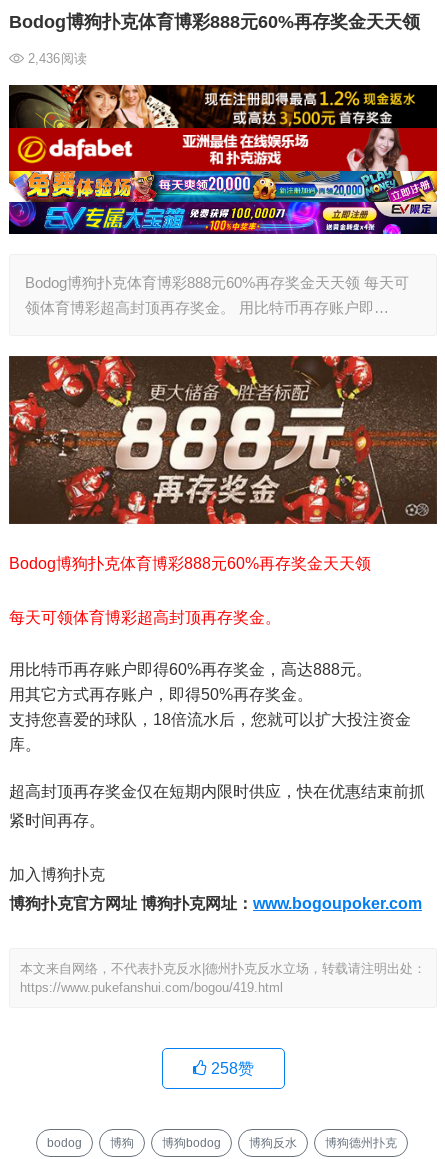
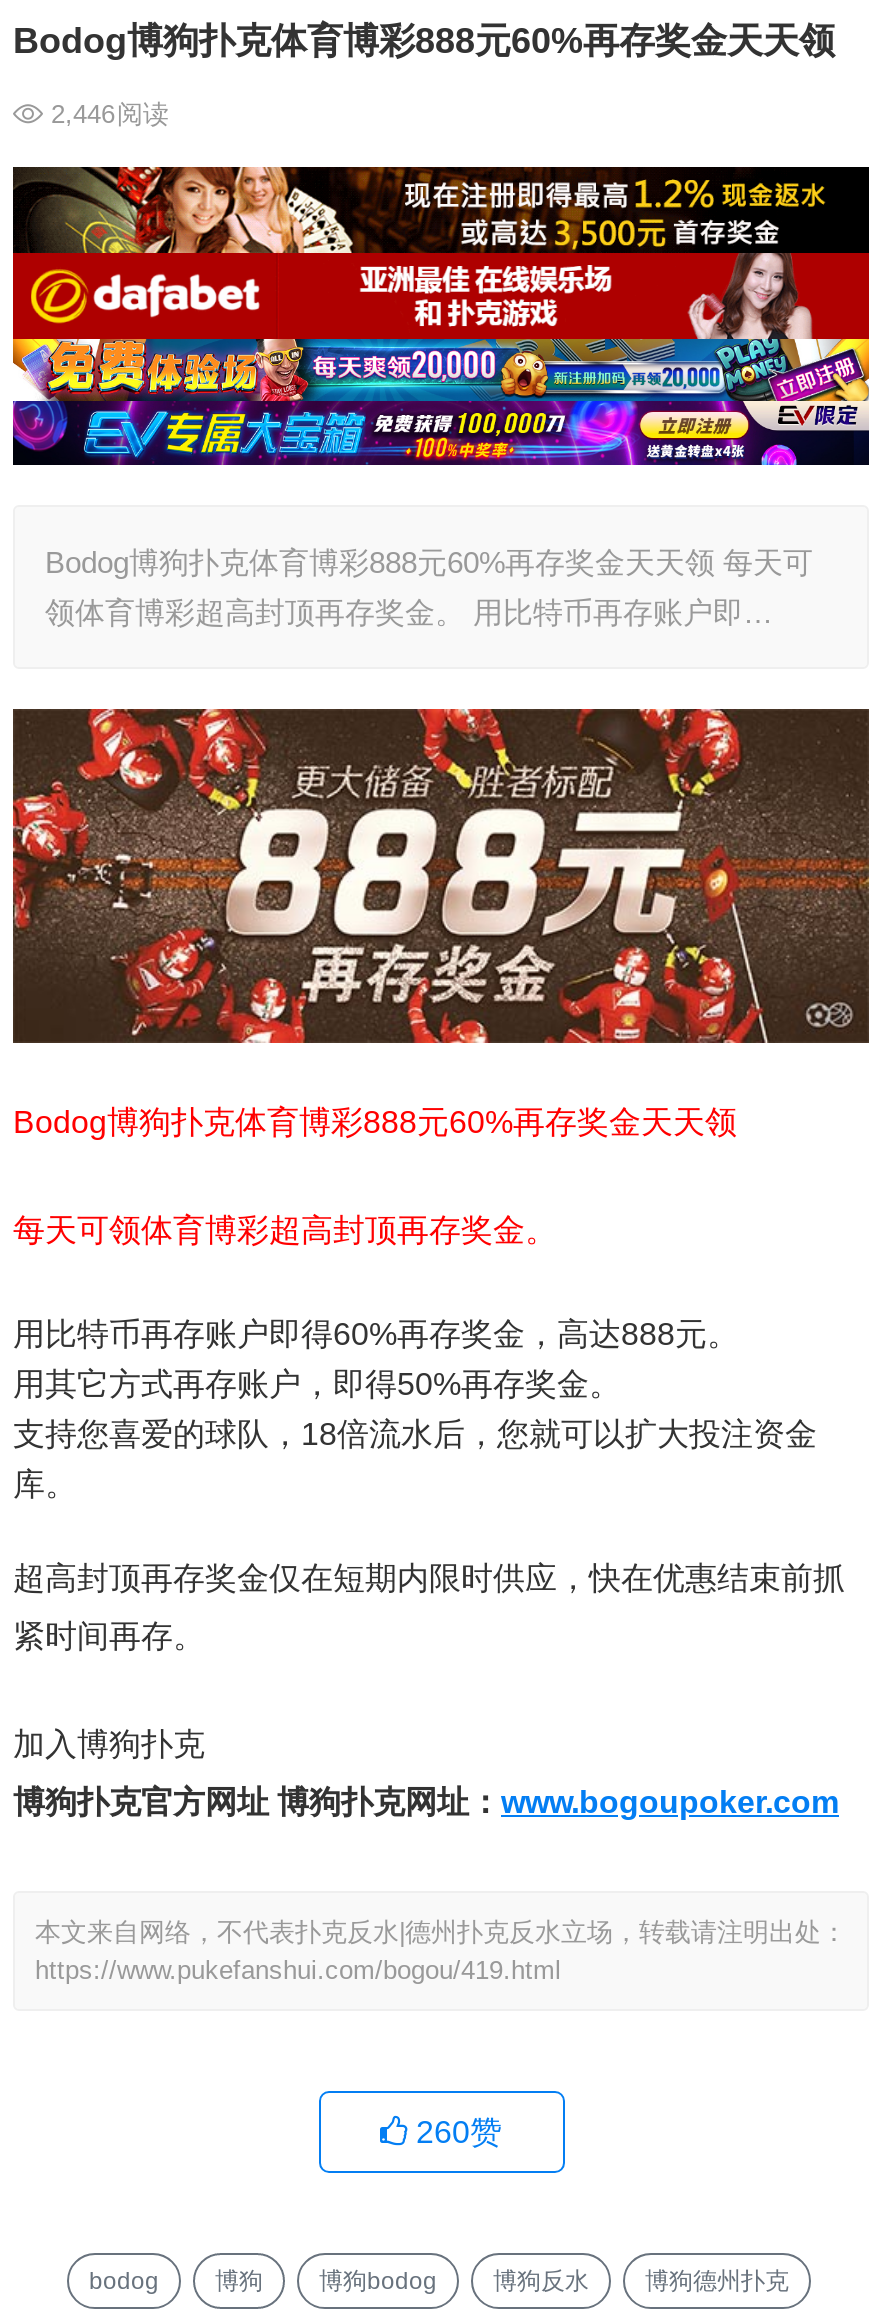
[24,51,87,66] 2,436阅读 -> [43,99,169,129] 2,446阅读
[206,1059,253,1076] 258赞 -> [408,2116,502,2150] 260赞

